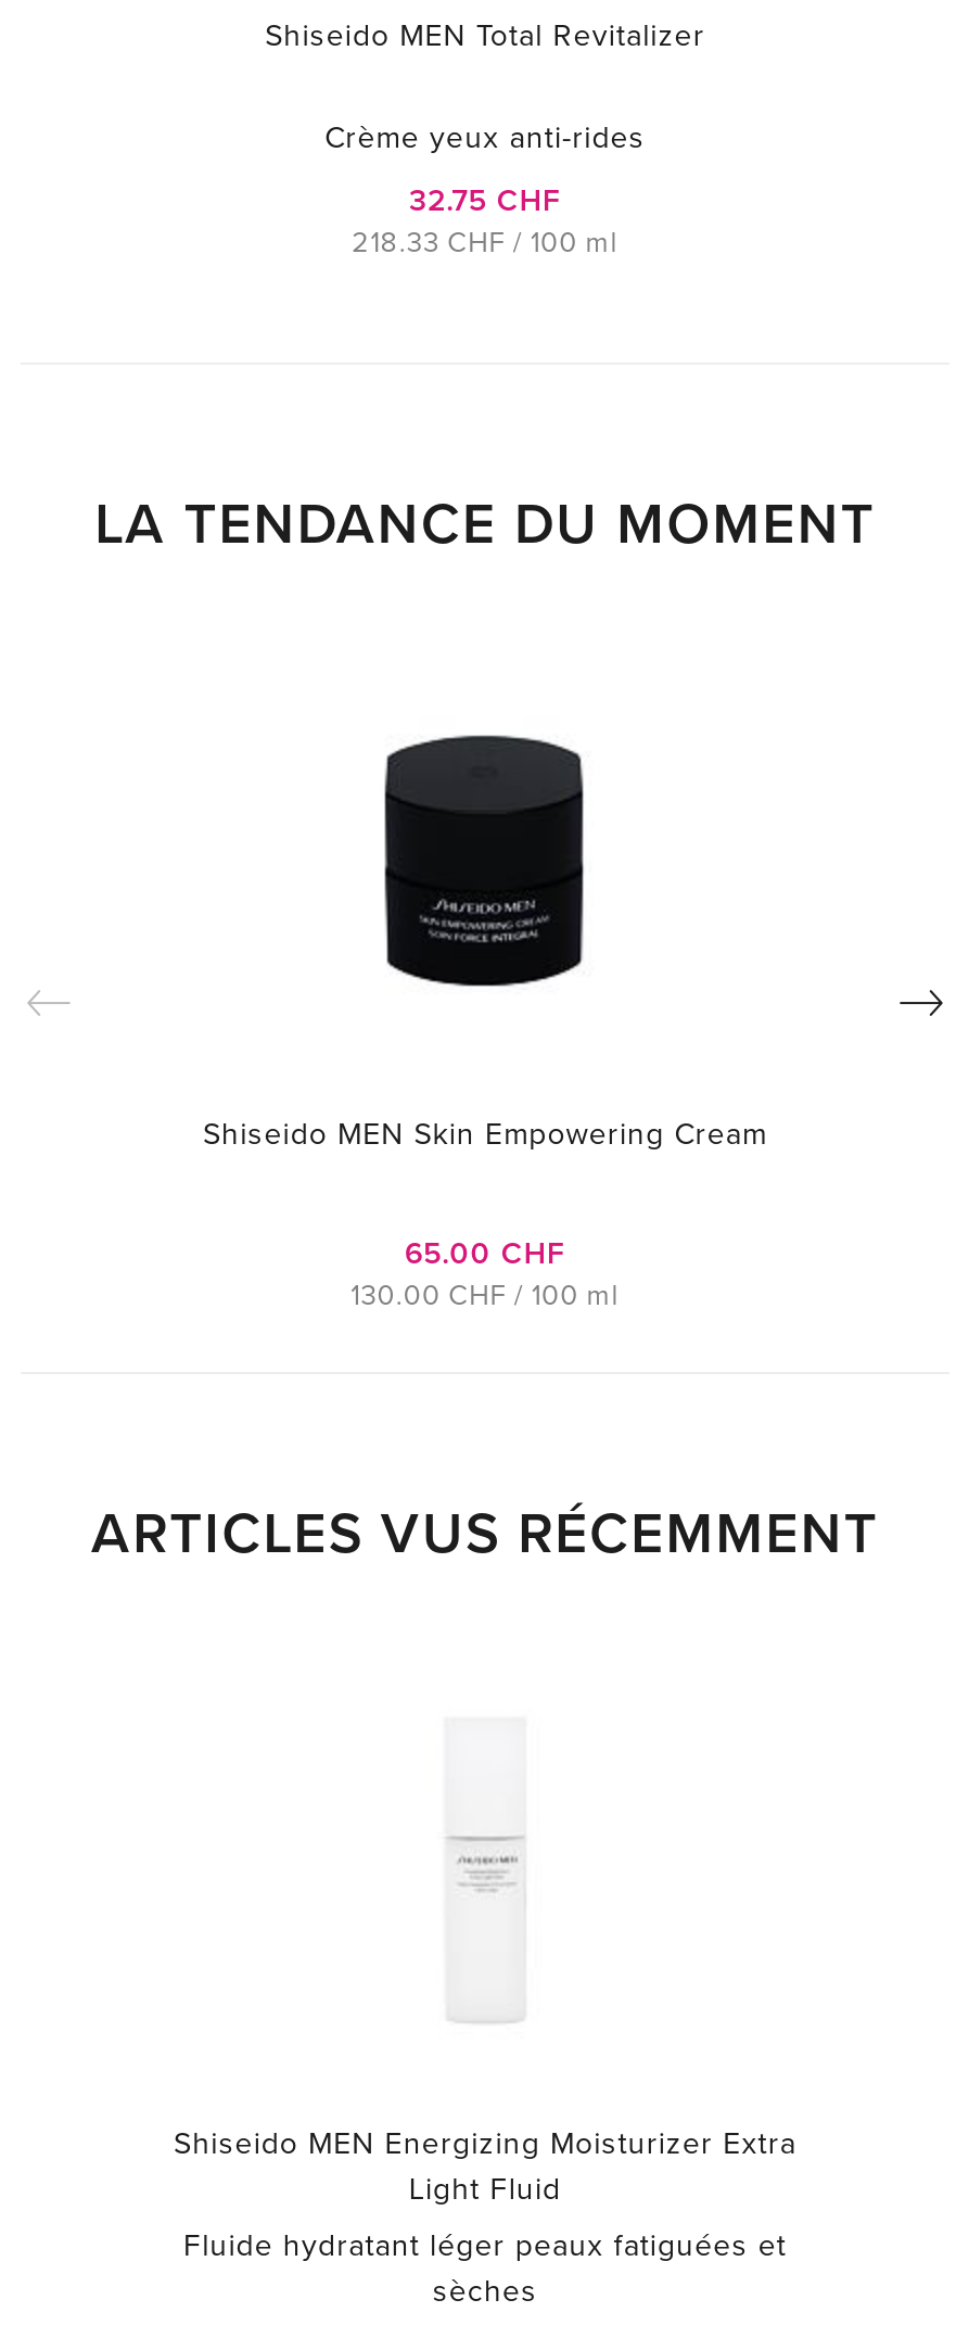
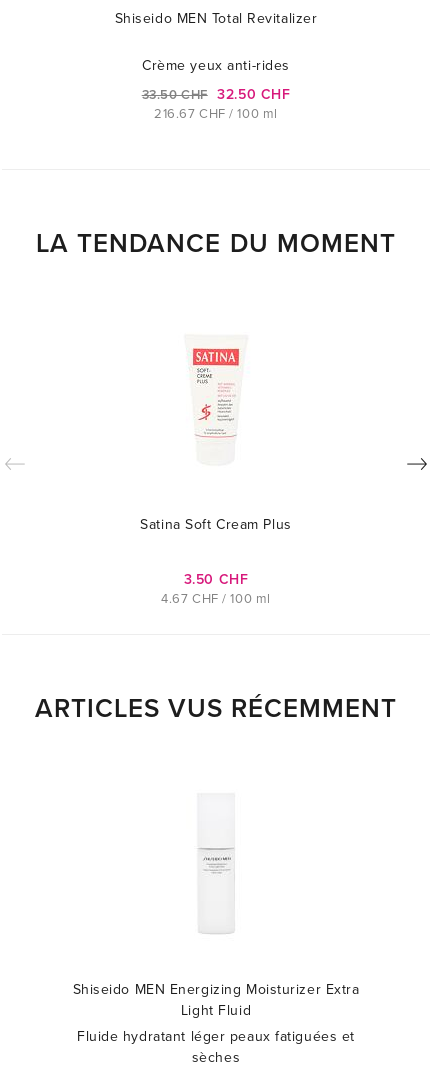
[352,182,618,260] 32.75 CHF | 218.33 CHF / 100 ml -> [142,86,290,122] 33.50 CHF 32.50 CHF | 216.67 CHF / 100 ml
[383,734,585,988] [image] -> [169,341,262,456] [image]
[203,1115,767,1152] Shiseido MEN Skin Empowering Cream -> [140,516,292,533] Satina Soft Cream Plus
[351,1235,619,1313] 65.00 CHF | 130.00 CHF / 100 ml -> [161,571,271,607] 3.50 CHF | 4.67 CHF / 100 ml

